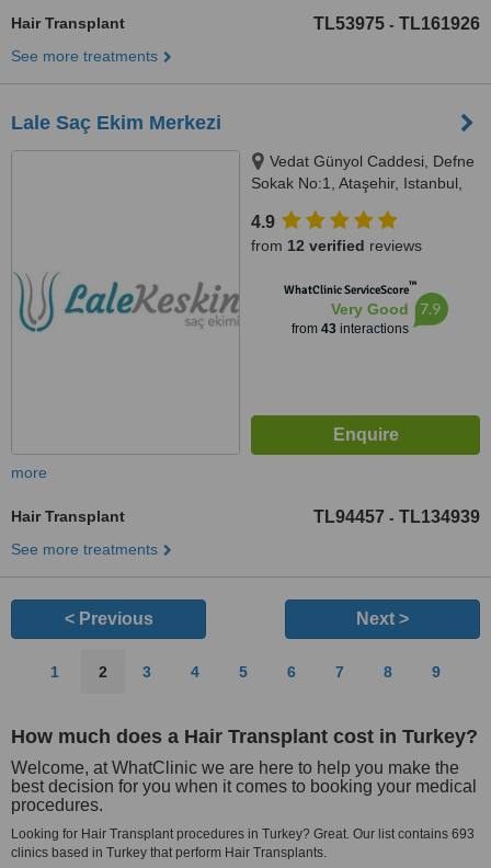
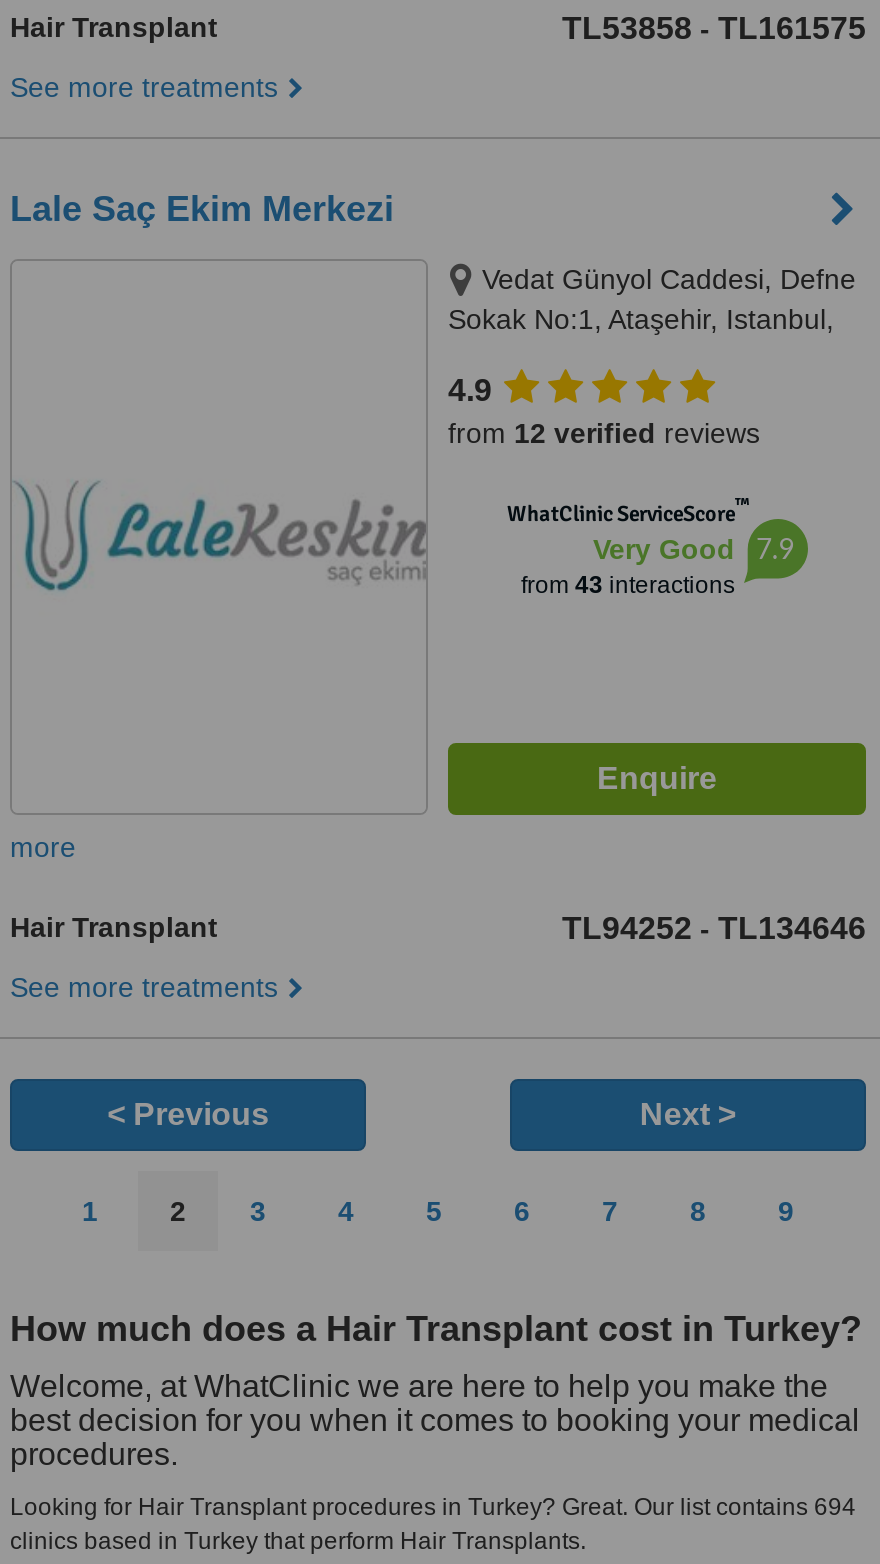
[313,14,480,33] TL53975 - TL161926 -> [562,11,866,45] TL53858 - TL161575
[313,507,480,526] TL94457 - TL134939 -> [562,911,866,945] TL94252 - TL134646
[11,826,475,842] Looking for Hair Transplant procedures in Turkey? Great. Our list contains 693 -> [10,1493,856,1521] Looking for Hair Transplant procedures in Turkey? Great. Our list contains 694

